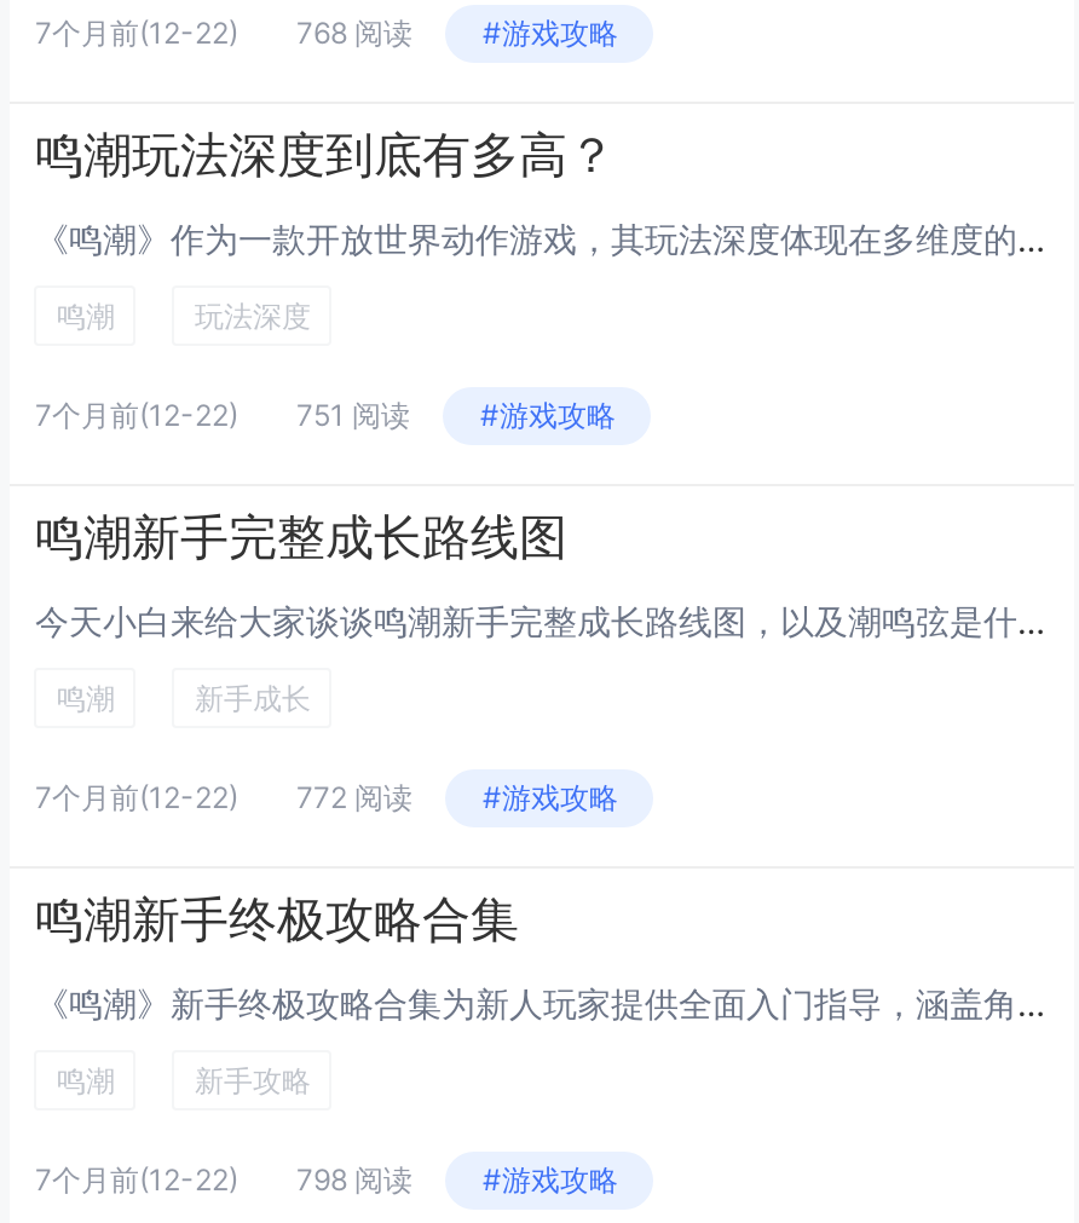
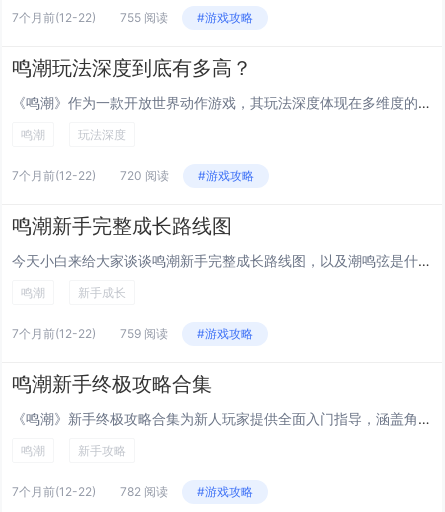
[35,15,618,51] 7个月前(12-22) 768 阅读 #游戏攻略 -> [12,10,253,25] 7个月前(12-22) 755 阅读 #游戏攻略
[35,397,616,433] 7个月前(12-22) 751 阅读 #游戏攻略 -> [12,168,254,183] 7个月前(12-22) 720 阅读 #游戏攻略
[35,779,618,815] 7个月前(12-22) 772 阅读 #游戏攻略 -> [12,326,253,341] 7个月前(12-22) 759 阅读 #游戏攻略
[35,1161,618,1198] 7个月前(12-22) 798 阅读 #游戏攻略 -> [12,484,253,499] 7个月前(12-22) 782 阅读 #游戏攻略

